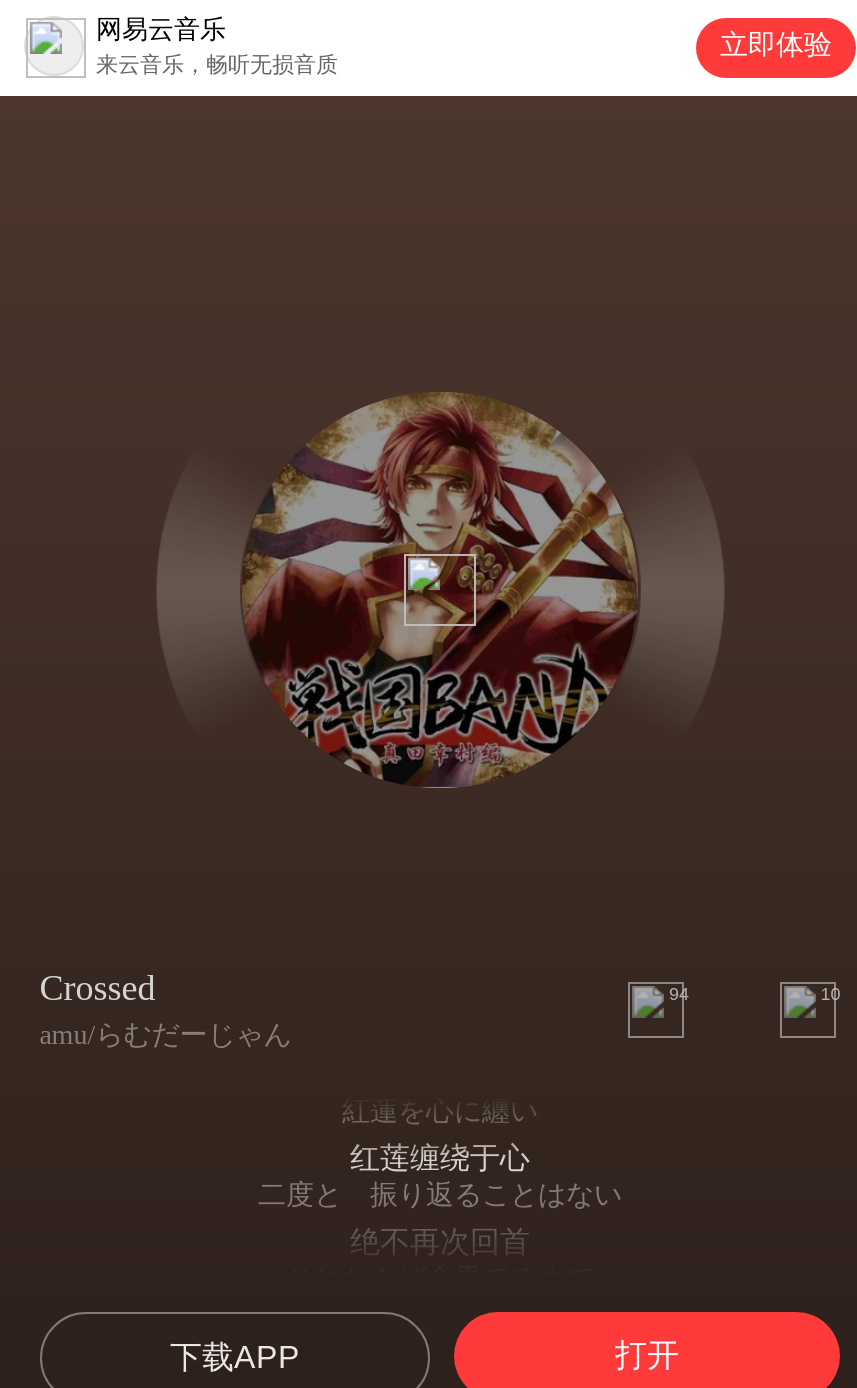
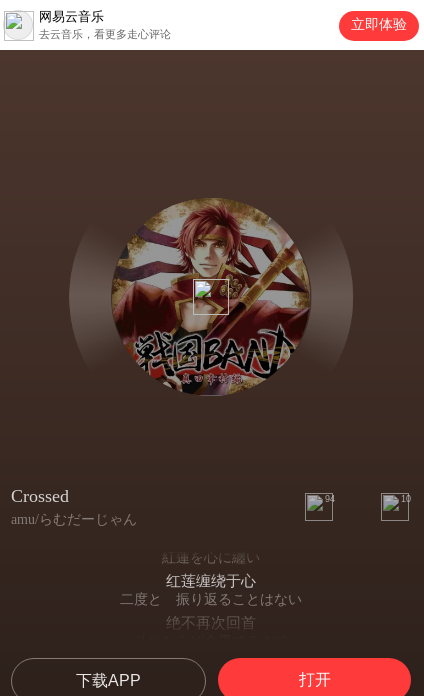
[96,52,338,76] 来云音乐，畅听无损音质 -> [39,28,171,40] 去云音乐，看更多走心评论

